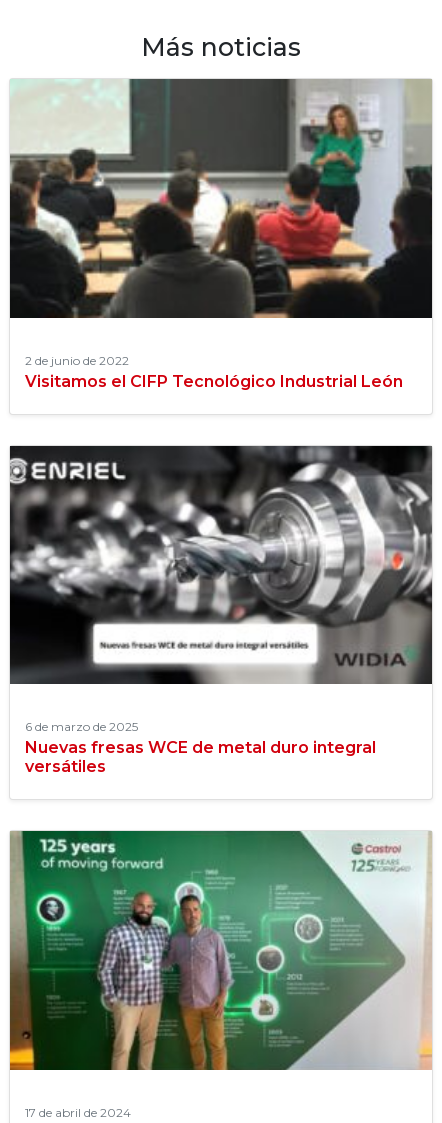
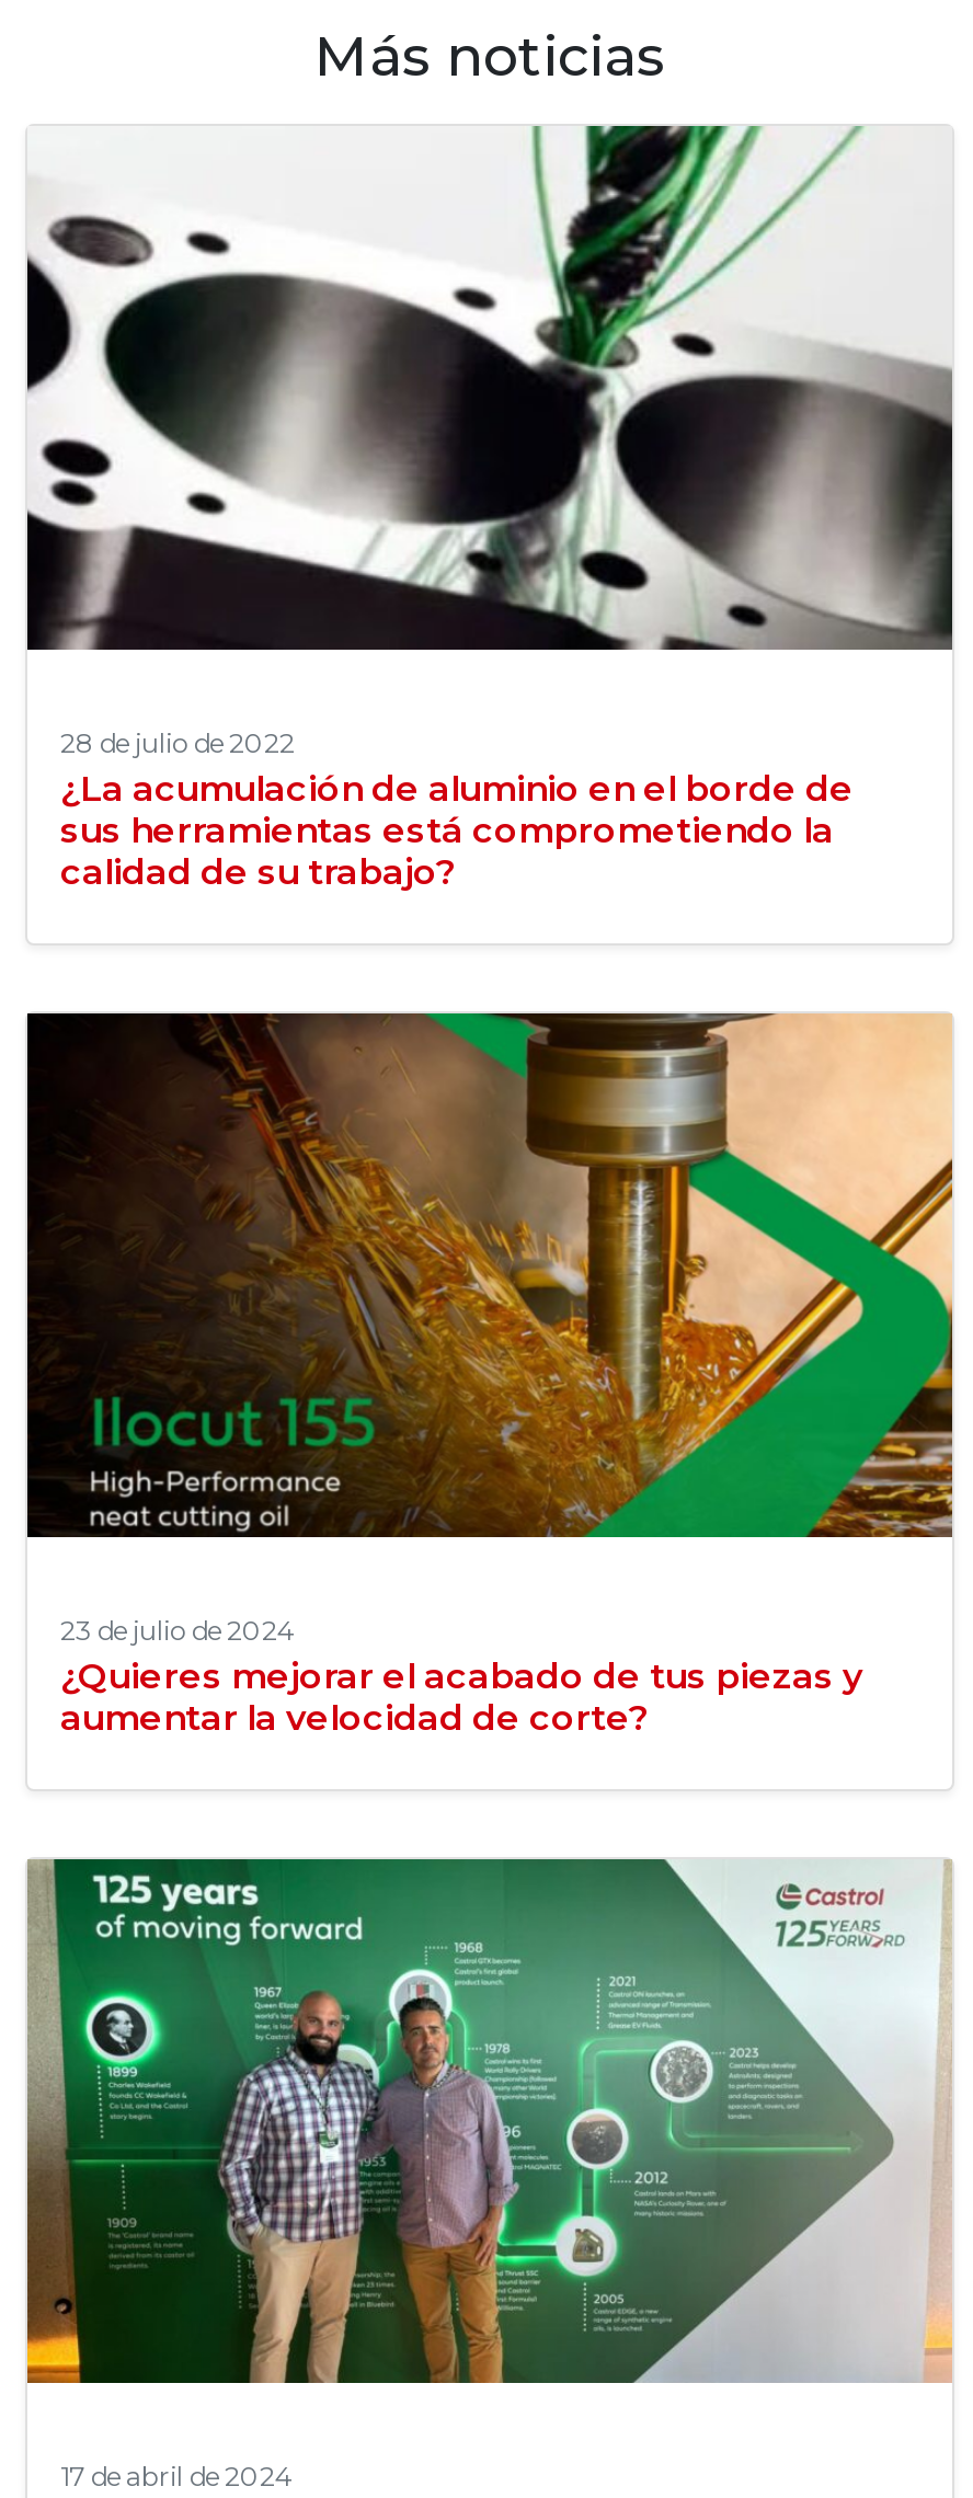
[9,78,432,391] [image] | 2 de junio de 2022 | Visitamos el CIFP Tecnológico Industrial León -> [25,123,952,893] [image] | 28 de julio de 2022 | ¿La acumulación de aluminio en el borde de | sus herramientas está comprometiendo la | calidad de su trabajo?
[9,445,433,776] [image] | 6 de marzo de 2025 | Nuevas fresas WCE de metal duro integral | versátiles -> [30,1010,954,1739] [image] | 23 de julio de 2024 | ¿Quieres mejorar el acabado de tus piezas y | aumentar la velocidad de corte?

